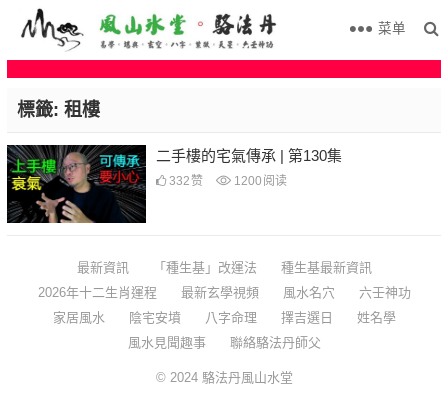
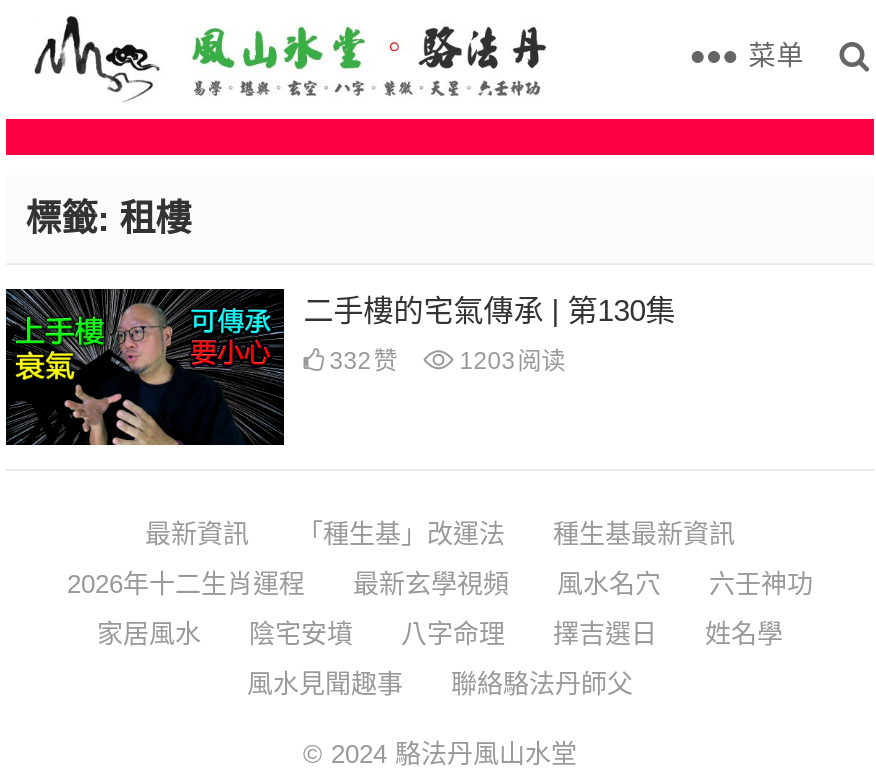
[166,174,287,188] 332赞 1200阅读 -> [324,347,566,375] 332赞 1203阅读

